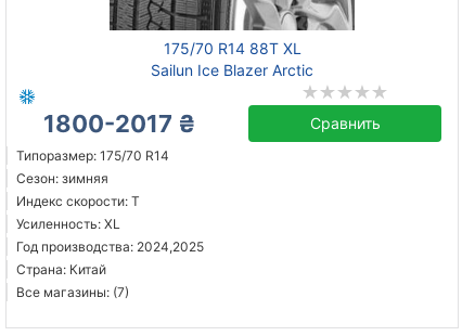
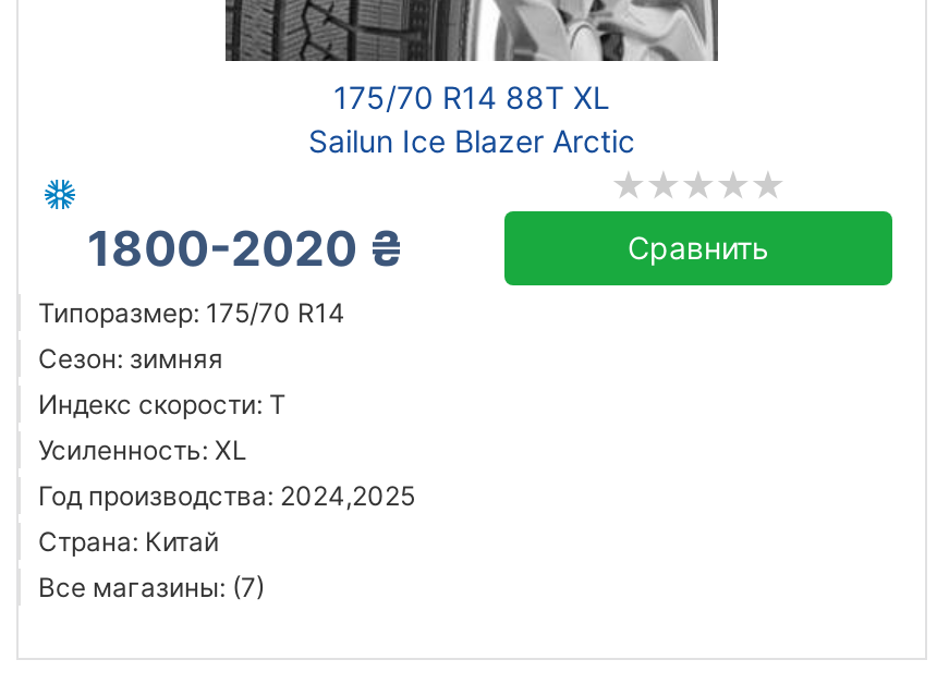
[43,109,195,138] 1800-2017 ₴ -> [87,220,403,277] 1800-2020 ₴

